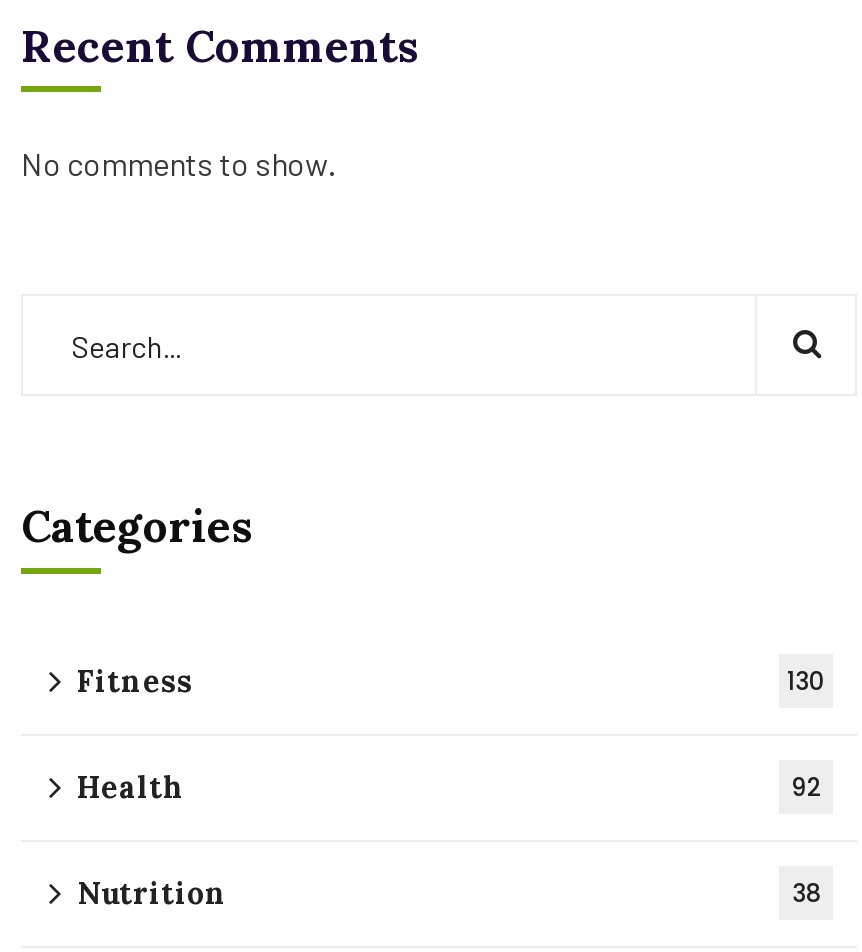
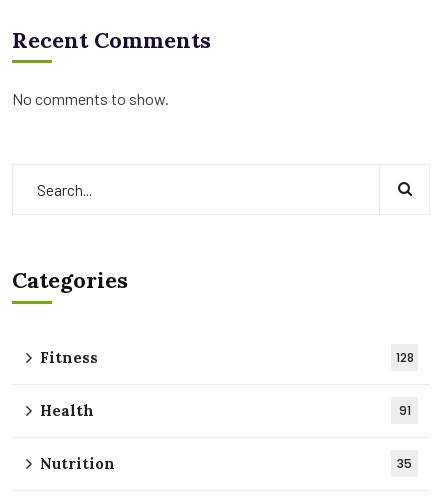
[787,664,825,698] 130 -> [395,349,413,366] 128
[791,770,821,804] 92 -> [398,402,410,419] 91
[792,876,820,910] 38 -> [397,455,412,472] 35

